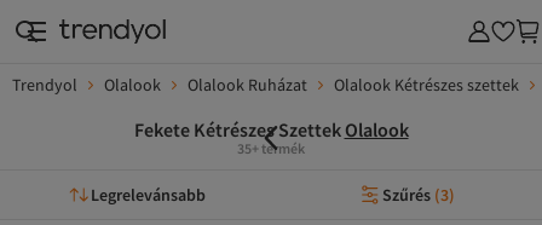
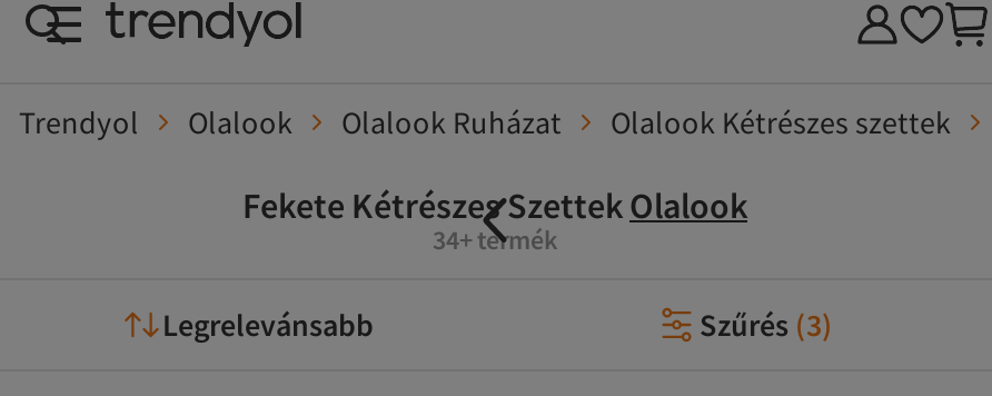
[237,139,305,157] 35+ termék -> [433,222,557,256] 34+ termék

